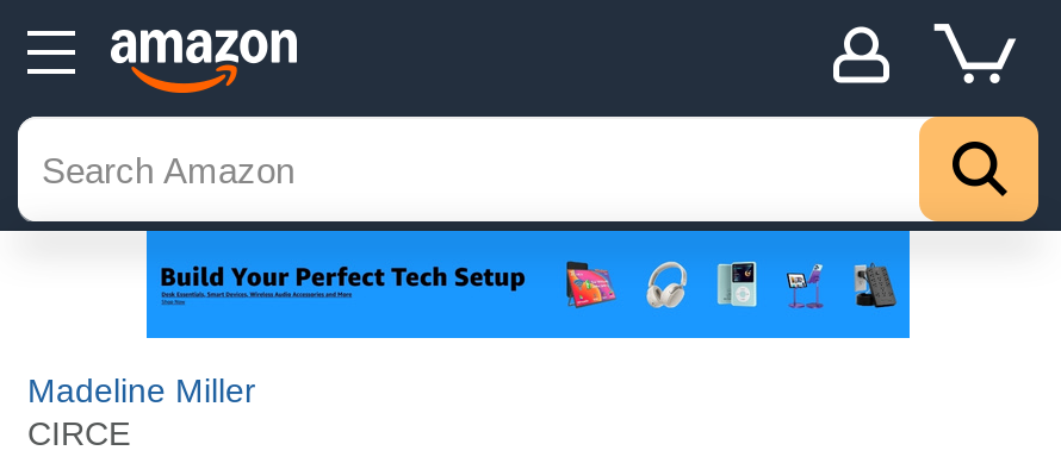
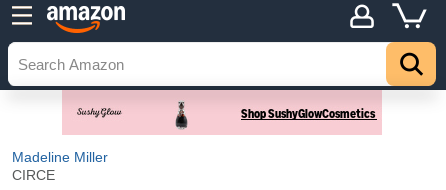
[144,229,912,340] [image] -> [62,89,382,135] [image]

